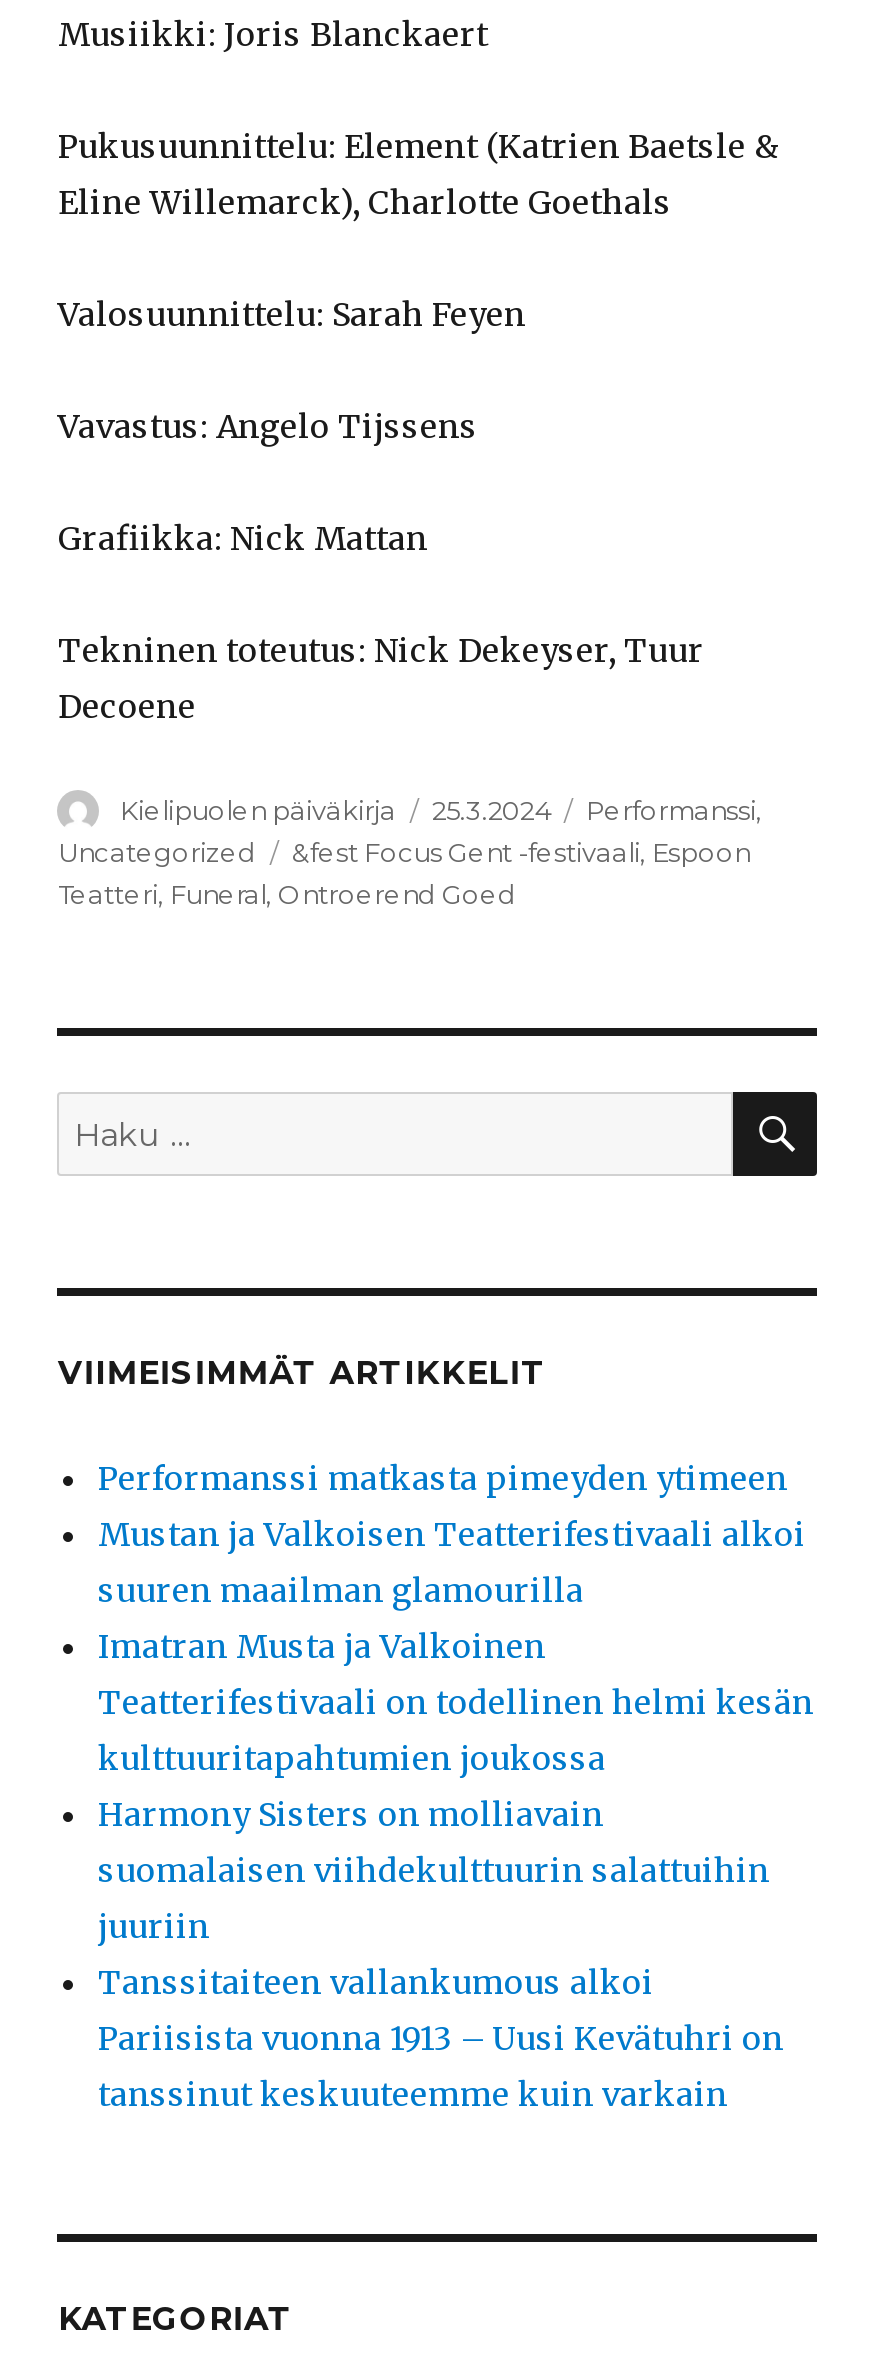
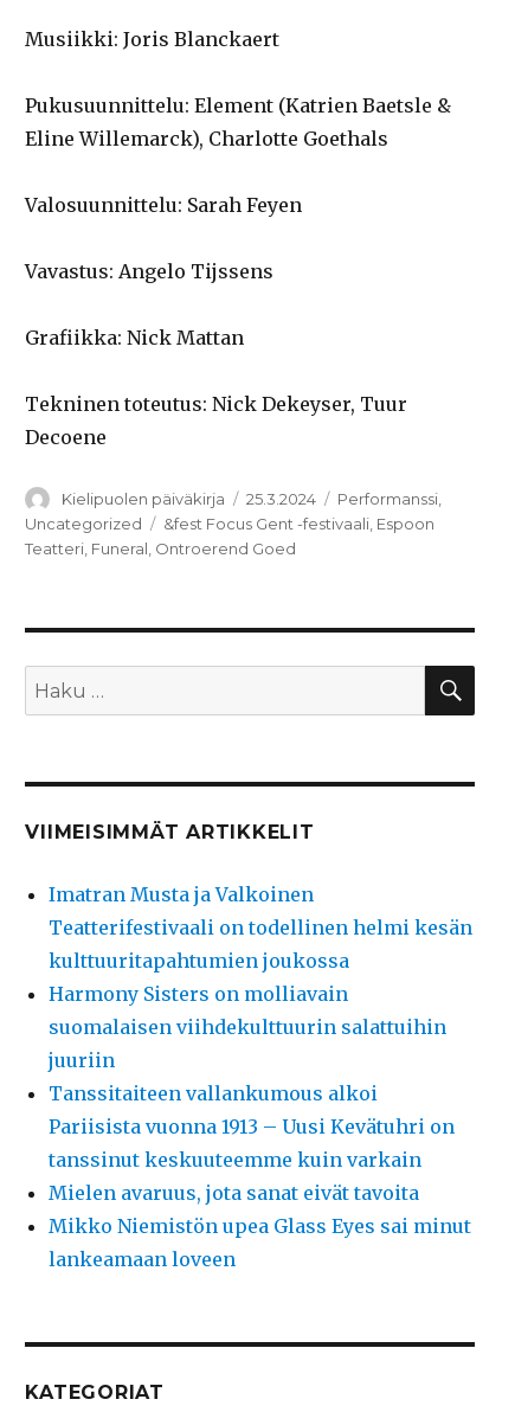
[98,1458,806,1610] Performanssi matkasta pimeyden ytimeen | Mustan ja Valkoisen Teatterifestivaali alkoi | suuren maailman glamourilla -> none
moved [98,1626,814,2114] -> [49,882,473,1171]: Imatran Musta ja Valkoinen | Teatterifestivaali on todellinen helmi kesän | kulttuuritapahtumien joukossa | ... | Pariisista vuonna 1913 – Uusi Kevätuhri on | tanssinut keskuuteemme kuin varkain
none -> [49,1181,472,1271] Mielen avaruus, jota sanat eivät tavoita | Mikko Niemistön upea Glass Eyes sai minut | lankeamaan loveen

